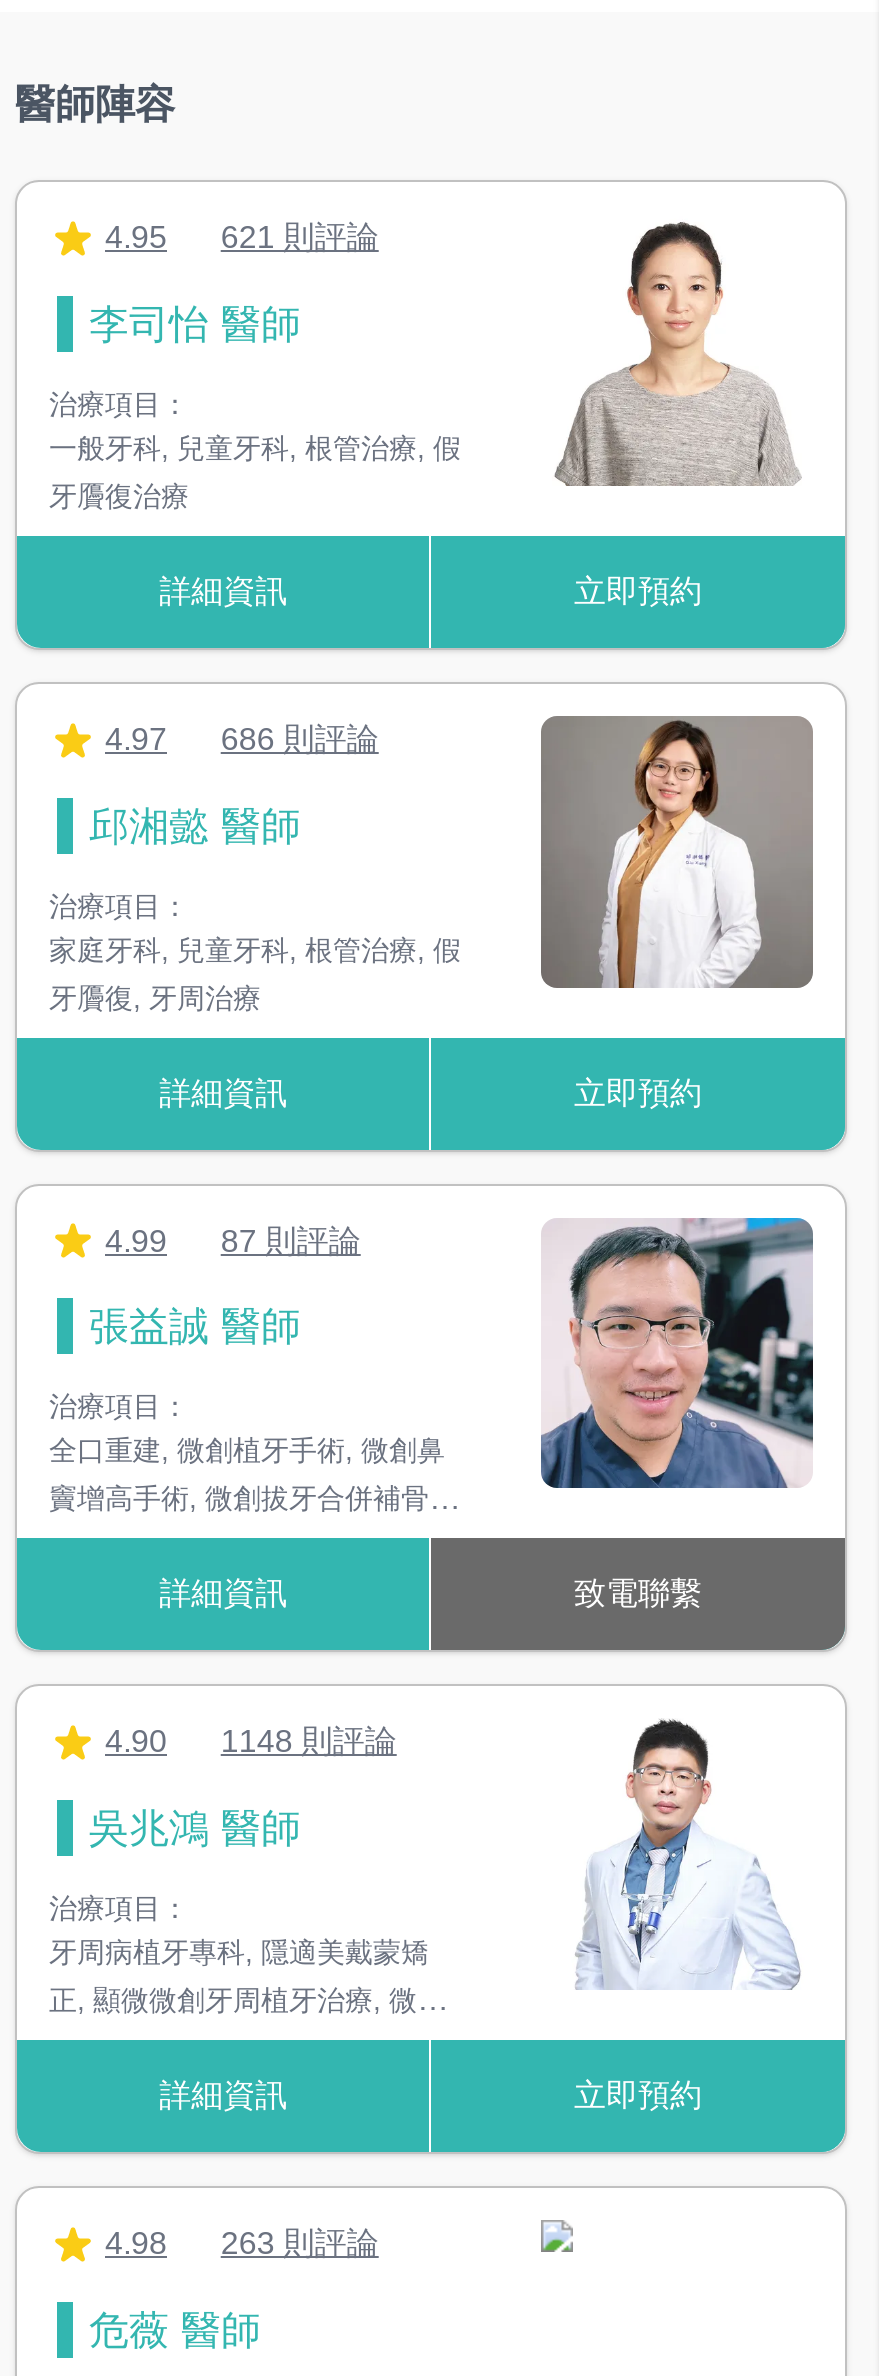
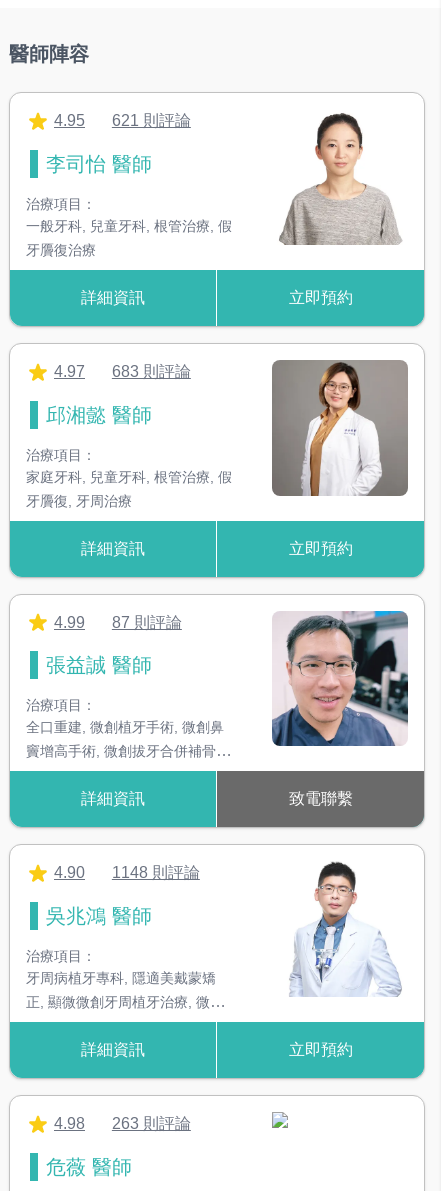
[105,722,379,756] 4.97 686 則評論 -> [54,363,191,380] 4.97 683 則評論

